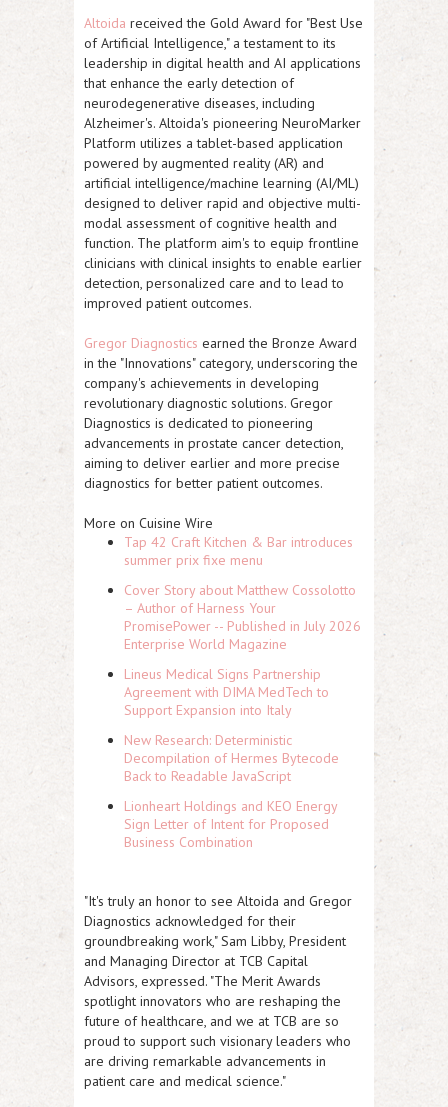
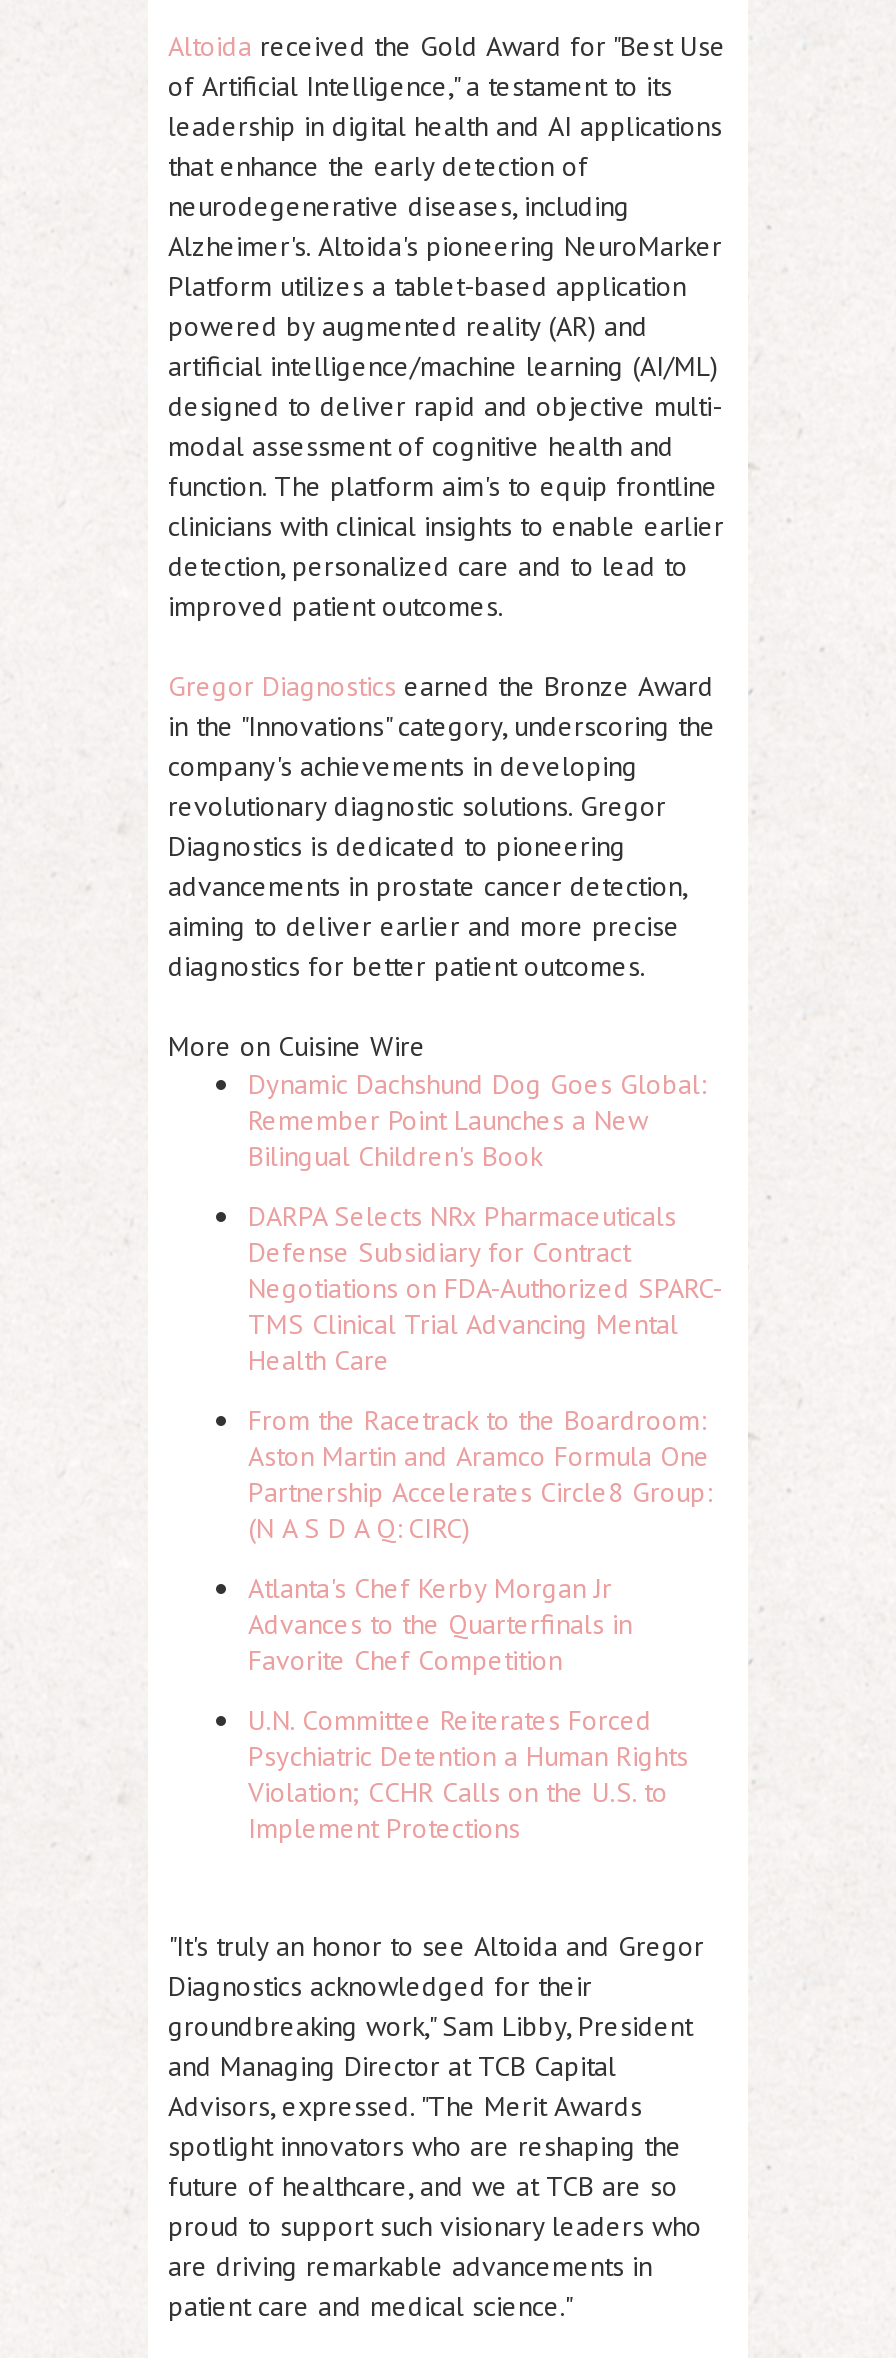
[124,533,353,569] Tap 42 Craft Kitchen & Bar introduces | summer prix fixe menu -> [248,1066,704,1174] Dynamic Dachshund Dog Goes Global: | Remember Point Launches a New | Bilingual Children's Book
[124,581,361,653] Cover Story about Matthew Cossolotto | – Author of Harness Your | PromisePower -- Published in July 2026 | Enterprise World Magazine -> [248,1198,722,1378] DARPA Selects NRx Pharmaceuticals | Defense Subsidiary for Contract | Negotiations on FDA-Authorized SPARC- | TMS Clinical Trial Advancing Mental | Health Care
[124,665,329,719] Lineus Medical Signs Partnership | Agreement with DIMA MedTech to | Support Expansion into Italy -> [248,1402,710,1546] From the Racetrack to the Boardroom: | Aston Martin and Aramco Formula One | Partnership Accelerates Circle8 Group: | (N A S D A Q: CIRC)
[124,731,339,785] New Research: Deterministic | Decompilation of Hermes Bytecode | Back to Readable JavaScript -> [248,1570,632,1678] Atlanta's Chef Kerby Morgan Jr | Advances to the Quarterfinals in | Favorite Chef Competition
[124,797,337,851] Lionheart Holdings and KEO Energy | Sign Letter of Intent for Proposed | Business Combination -> [248,1702,688,1846] U.N. Committee Reiterates Forced | Psychiatric Detention a Human Rights | Violation; CCHR Calls on the U.S. to | Implement Protections

